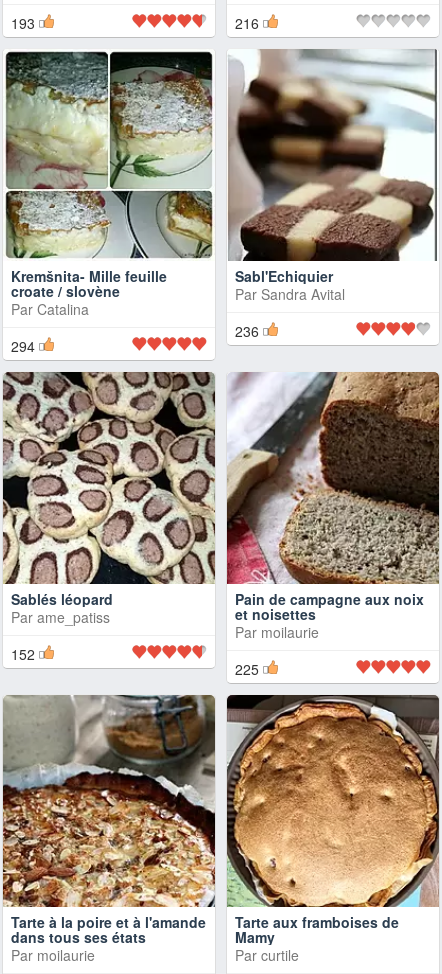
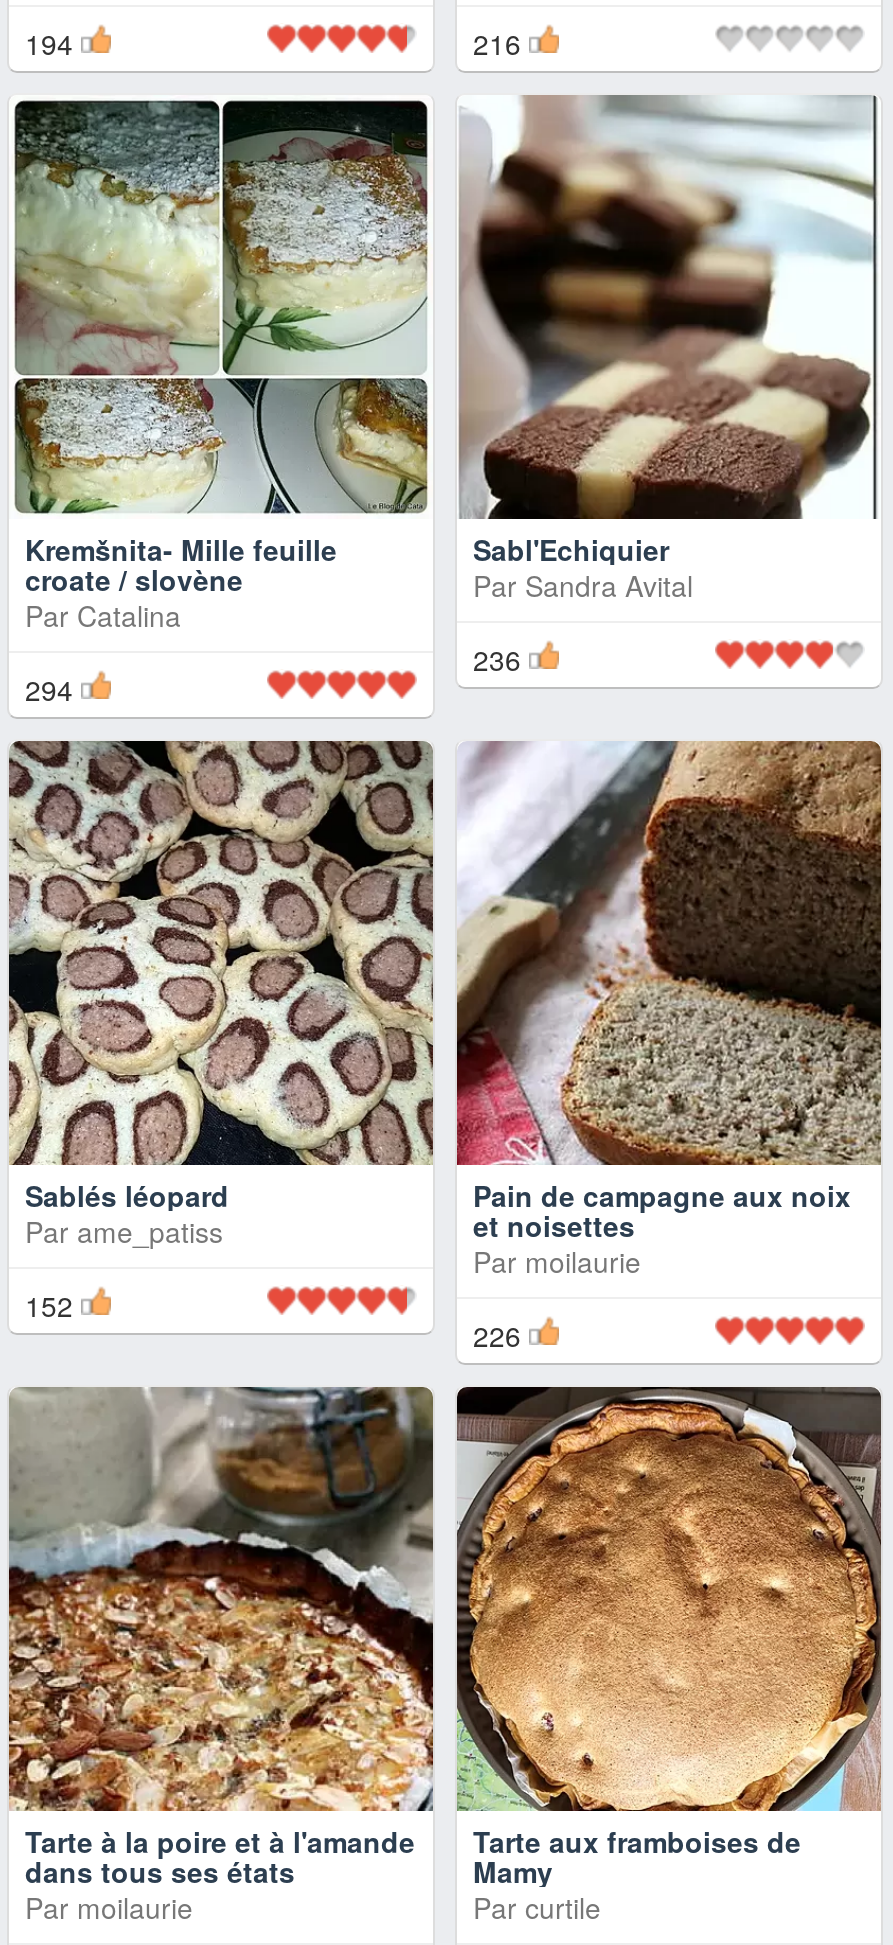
[11,13,35,33] 193 -> [25,23,73,63] 194
[235,659,259,679] 225 -> [473,1315,521,1355] 226

